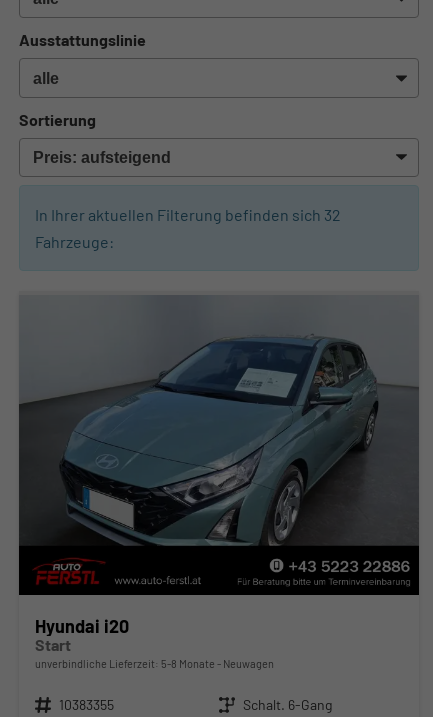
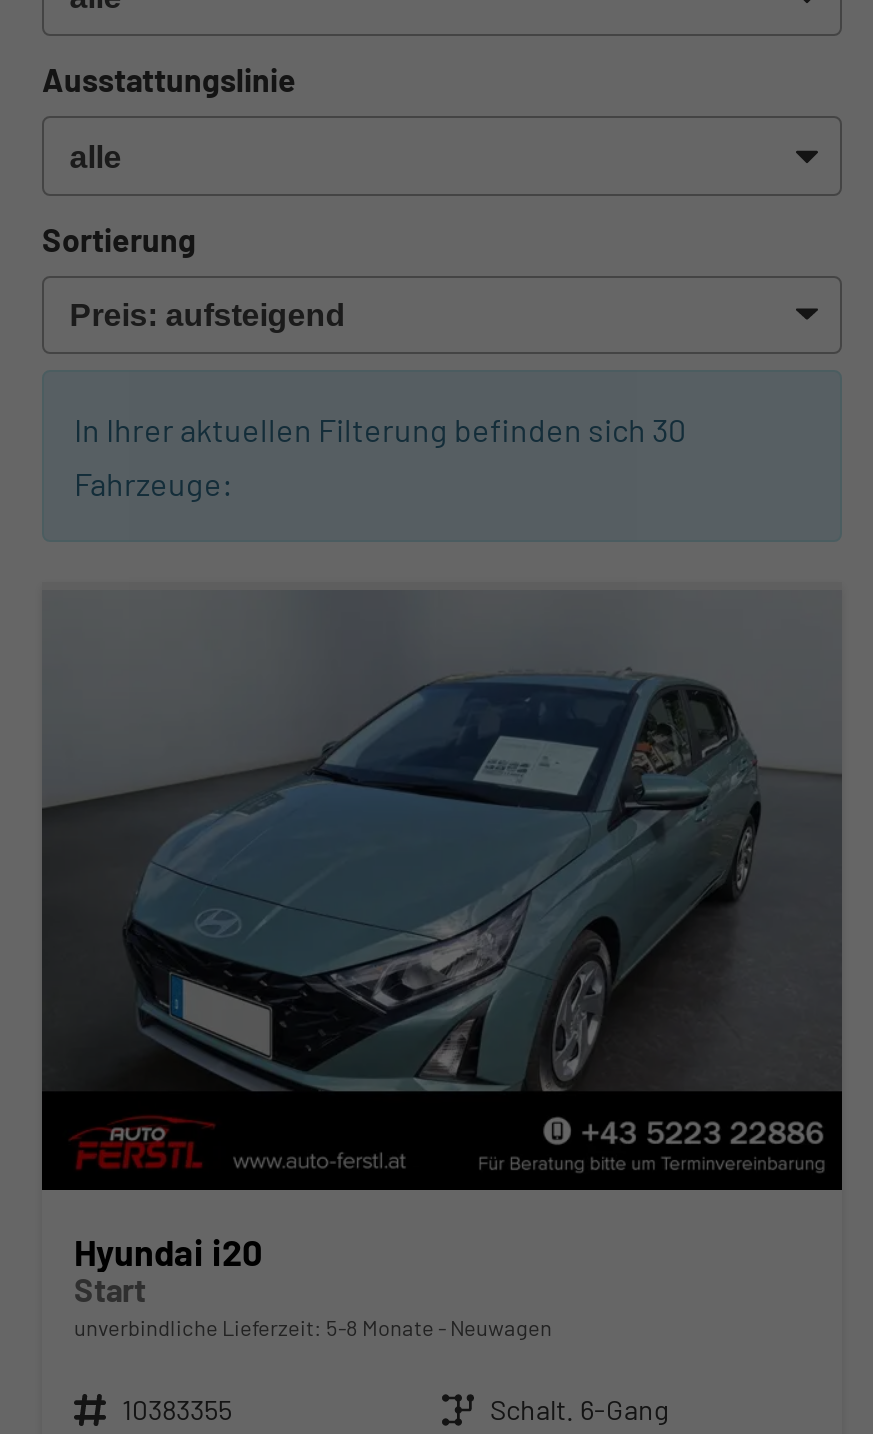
[35,205,341,224] In Ihrer aktuellen Filterung befinden sich 32 -> [74,410,686,448] In Ihrer aktuellen Filterung befinden sich 30

